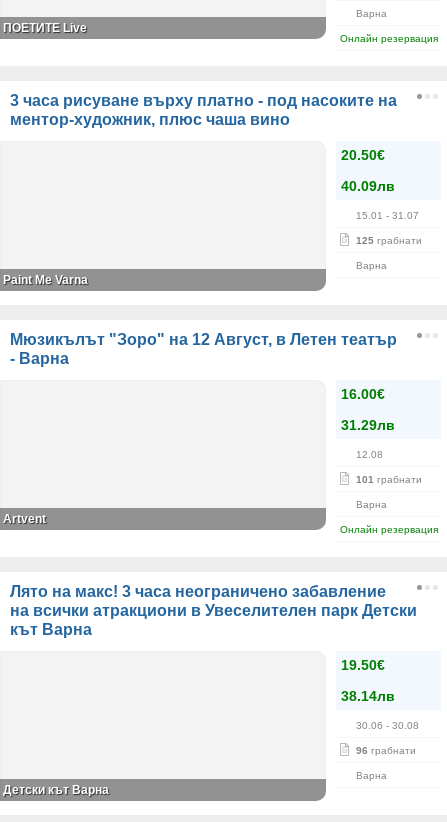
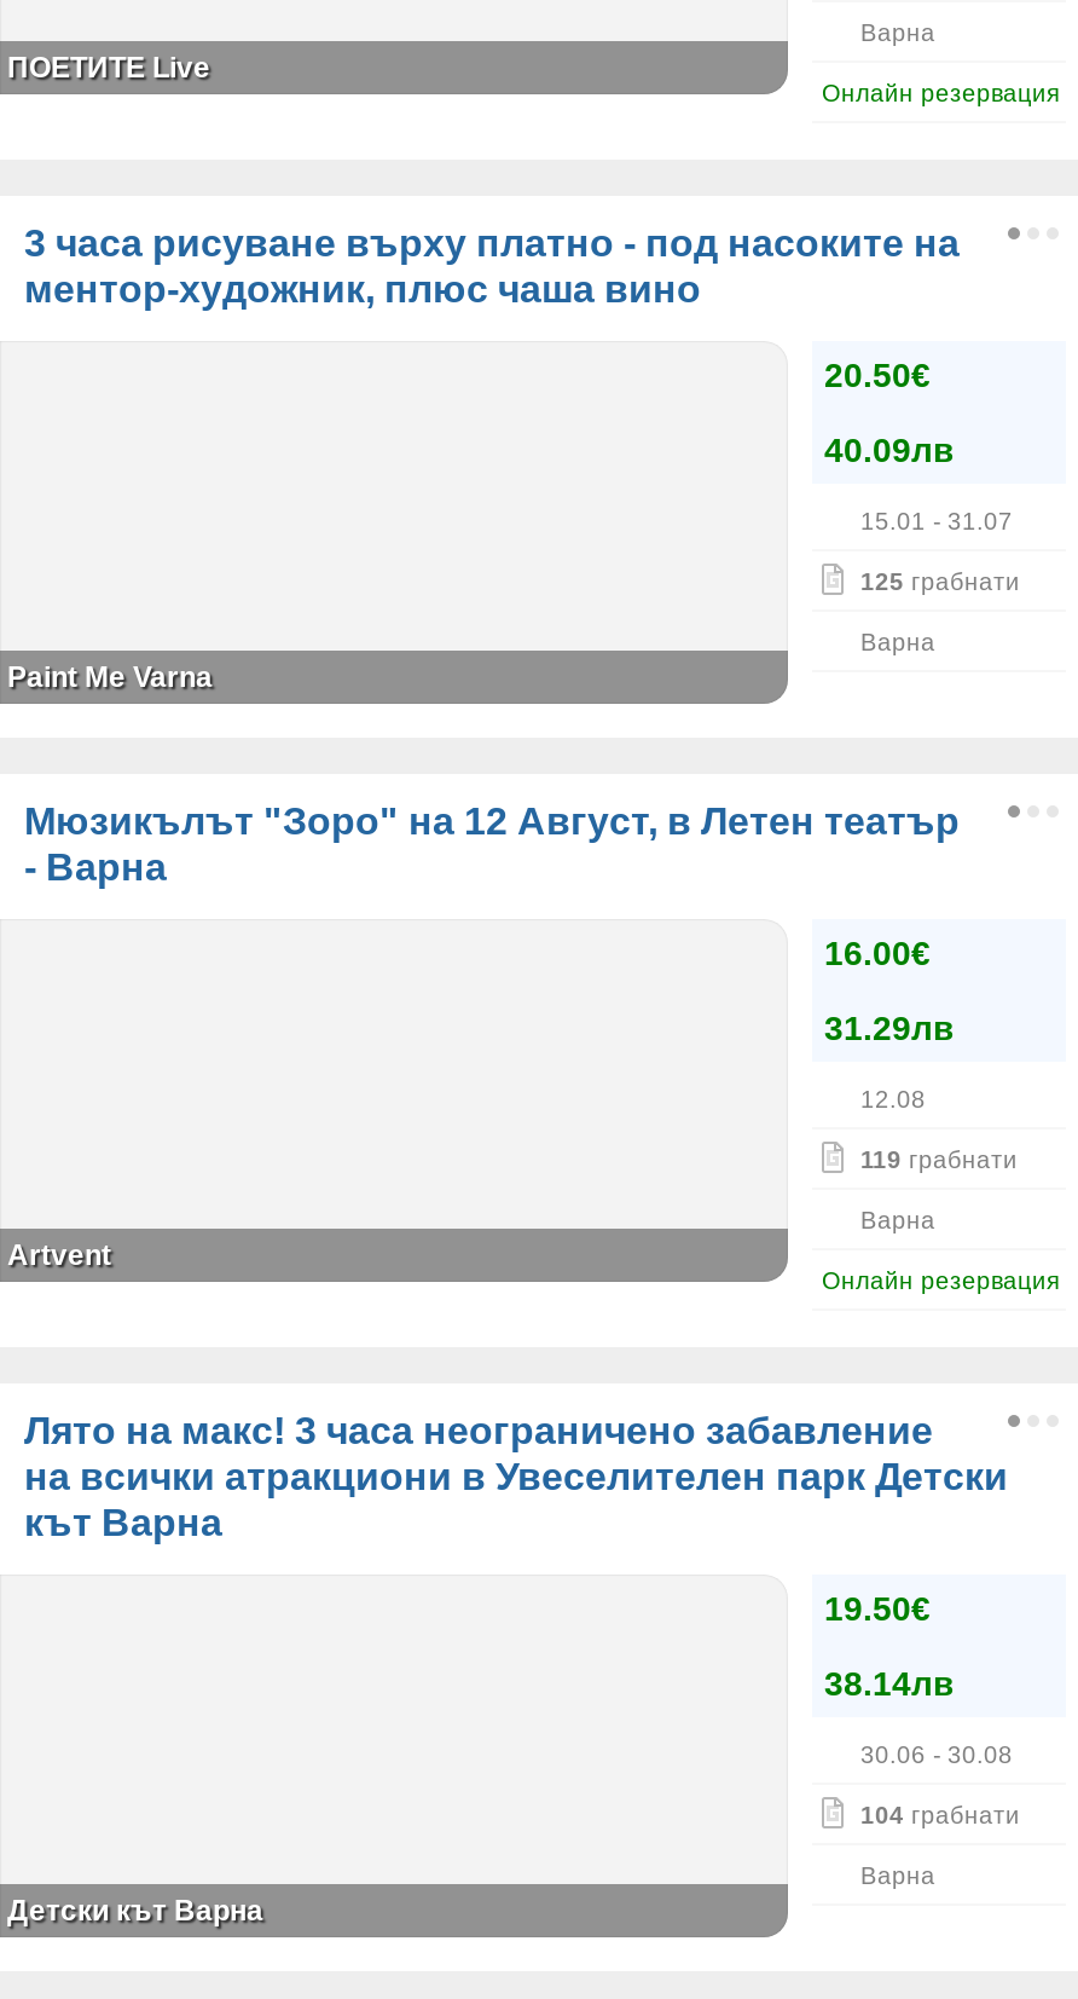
[356,474,422,485] 101 грабнати -> [860,1146,1018,1173] 119 грабнати
[356,745,416,756] 96 грабнати -> [860,1802,1020,1828] 104 грабнати

